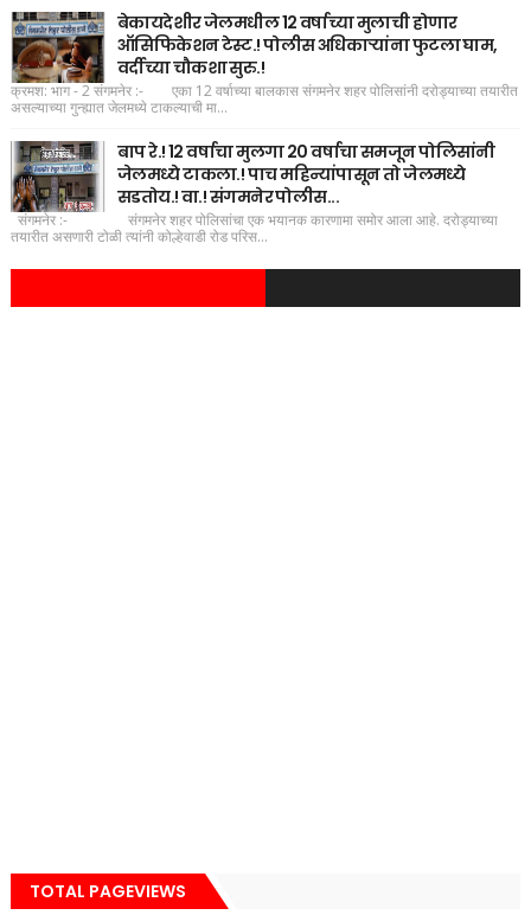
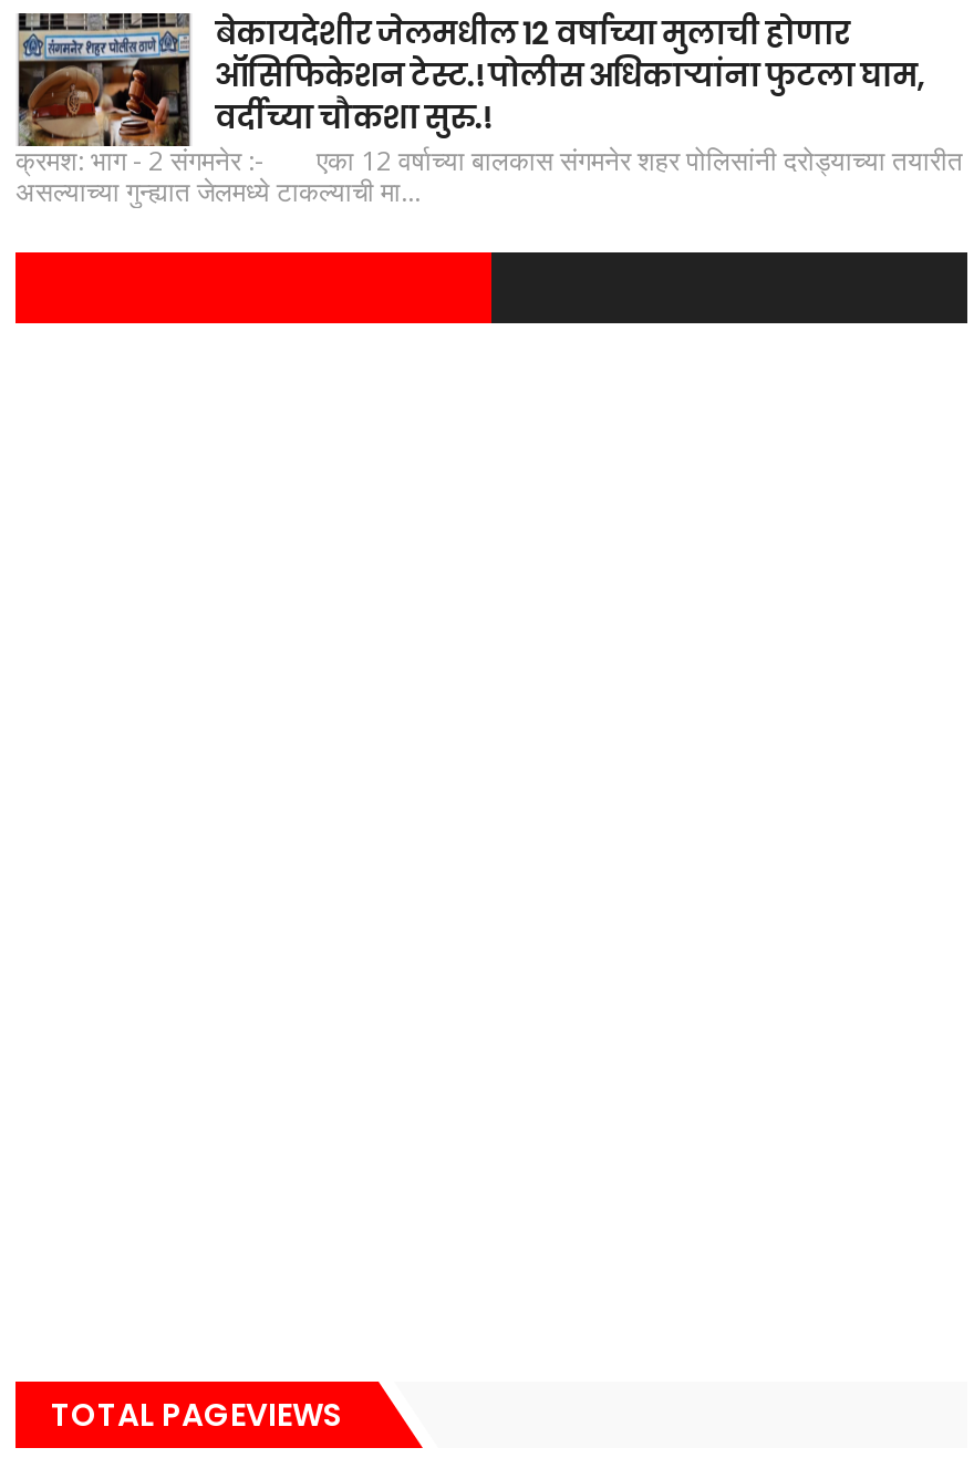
[11,140,498,247] [image] | बाप रे.! 12 वर्षाचा मुलगा 20 वर्षाचा समजून पोलिसांनी | जेलमध्ये टाकला.! पाच महिन्यांपासून तो जेलमध्ये | सडतोय.! वा.! संगमनेर पोलीस... | संगमनेर :- संगमनेर शहर पोलिसांचा एक भयानक कारणामा समोर आला आहे. दरोड्याच्या | तयारीत असणारी टोळी त्यांनी कोल्हेवाडी रोड परिस... -> none

